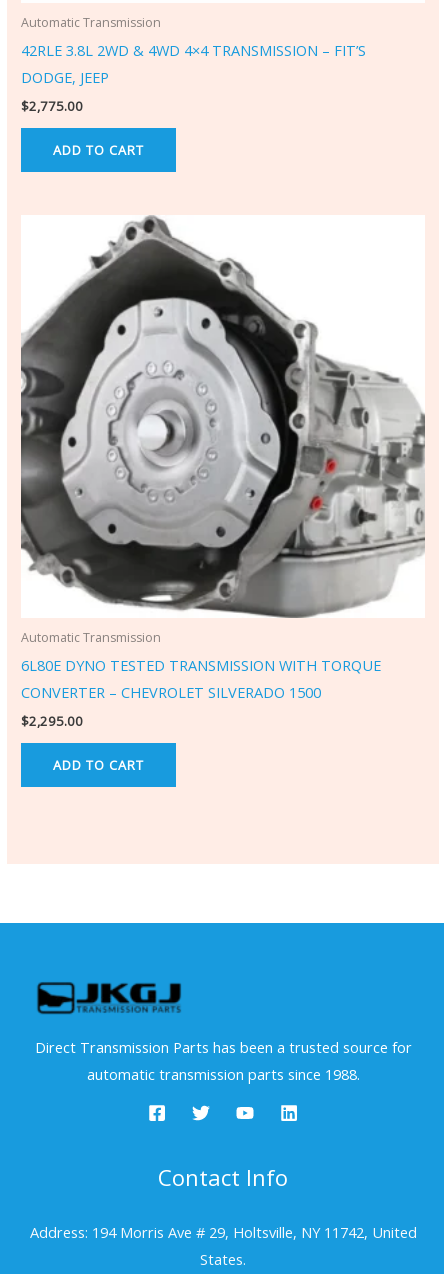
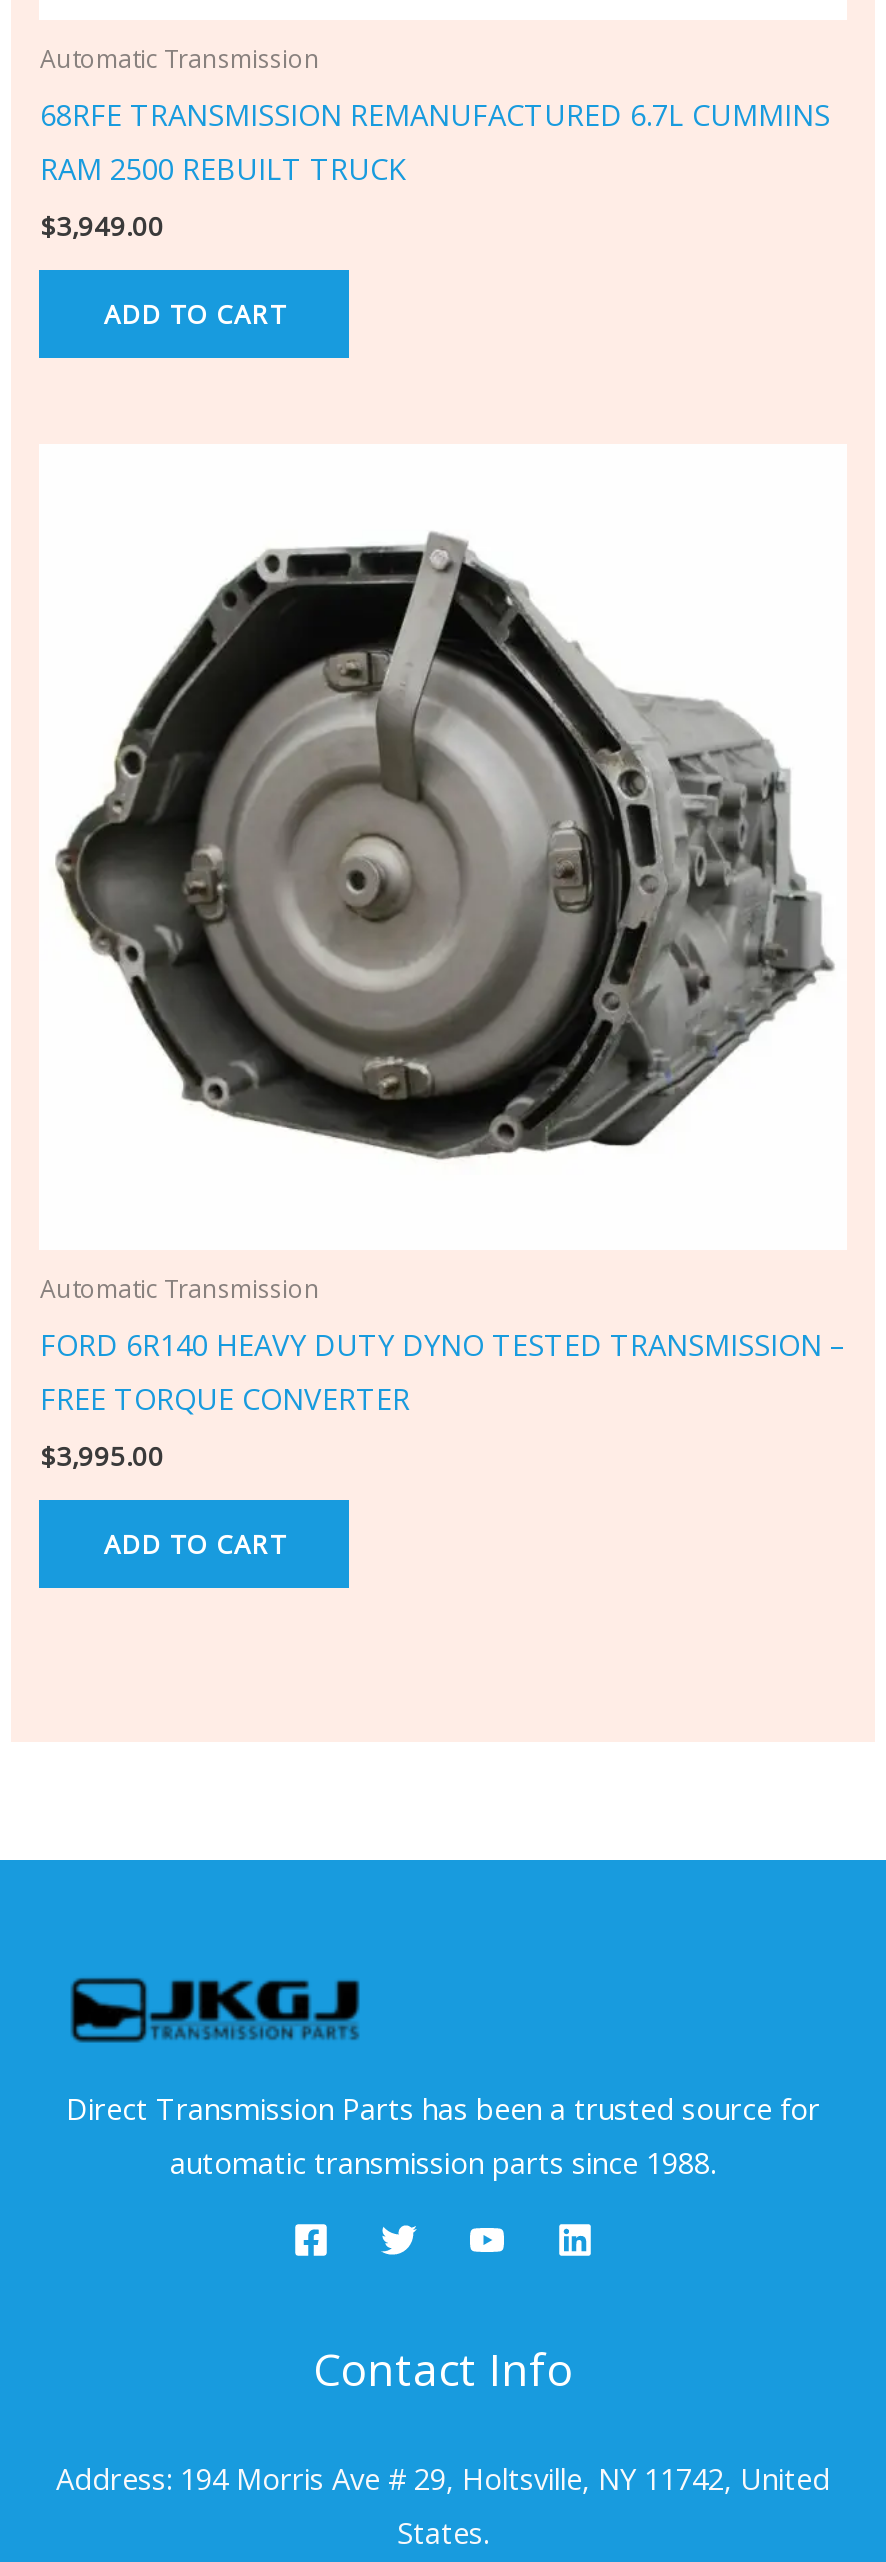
[21,40,366,87] 42RLE 3.8L 2WD & 4WD 4×4 TRANSMISSION – FIT’S | DODGE, JEEP -> [40,94,830,188] 68RFE TRANSMISSION REMANUFACTURED 6.7L CUMMINS | RAM 2500 REBUILT TRUCK
[21,97,83,115] $2,775.00 -> [40,209,164,245] $3,949.00
[20,215,426,702] [image] | 6L80E DYNO TESTED TRANSMISSION WITH TORQUE | CONVERTER – CHEVROLET SILVERADO 1500 -> [39,446,847,1418] [image] | FORD 6R140 HEAVY DUTY DYNO TESTED TRANSMISSION – | FREE TORQUE CONVERTER
[21,712,83,730] $2,295.00 -> [40,1439,164,1475] $3,995.00

